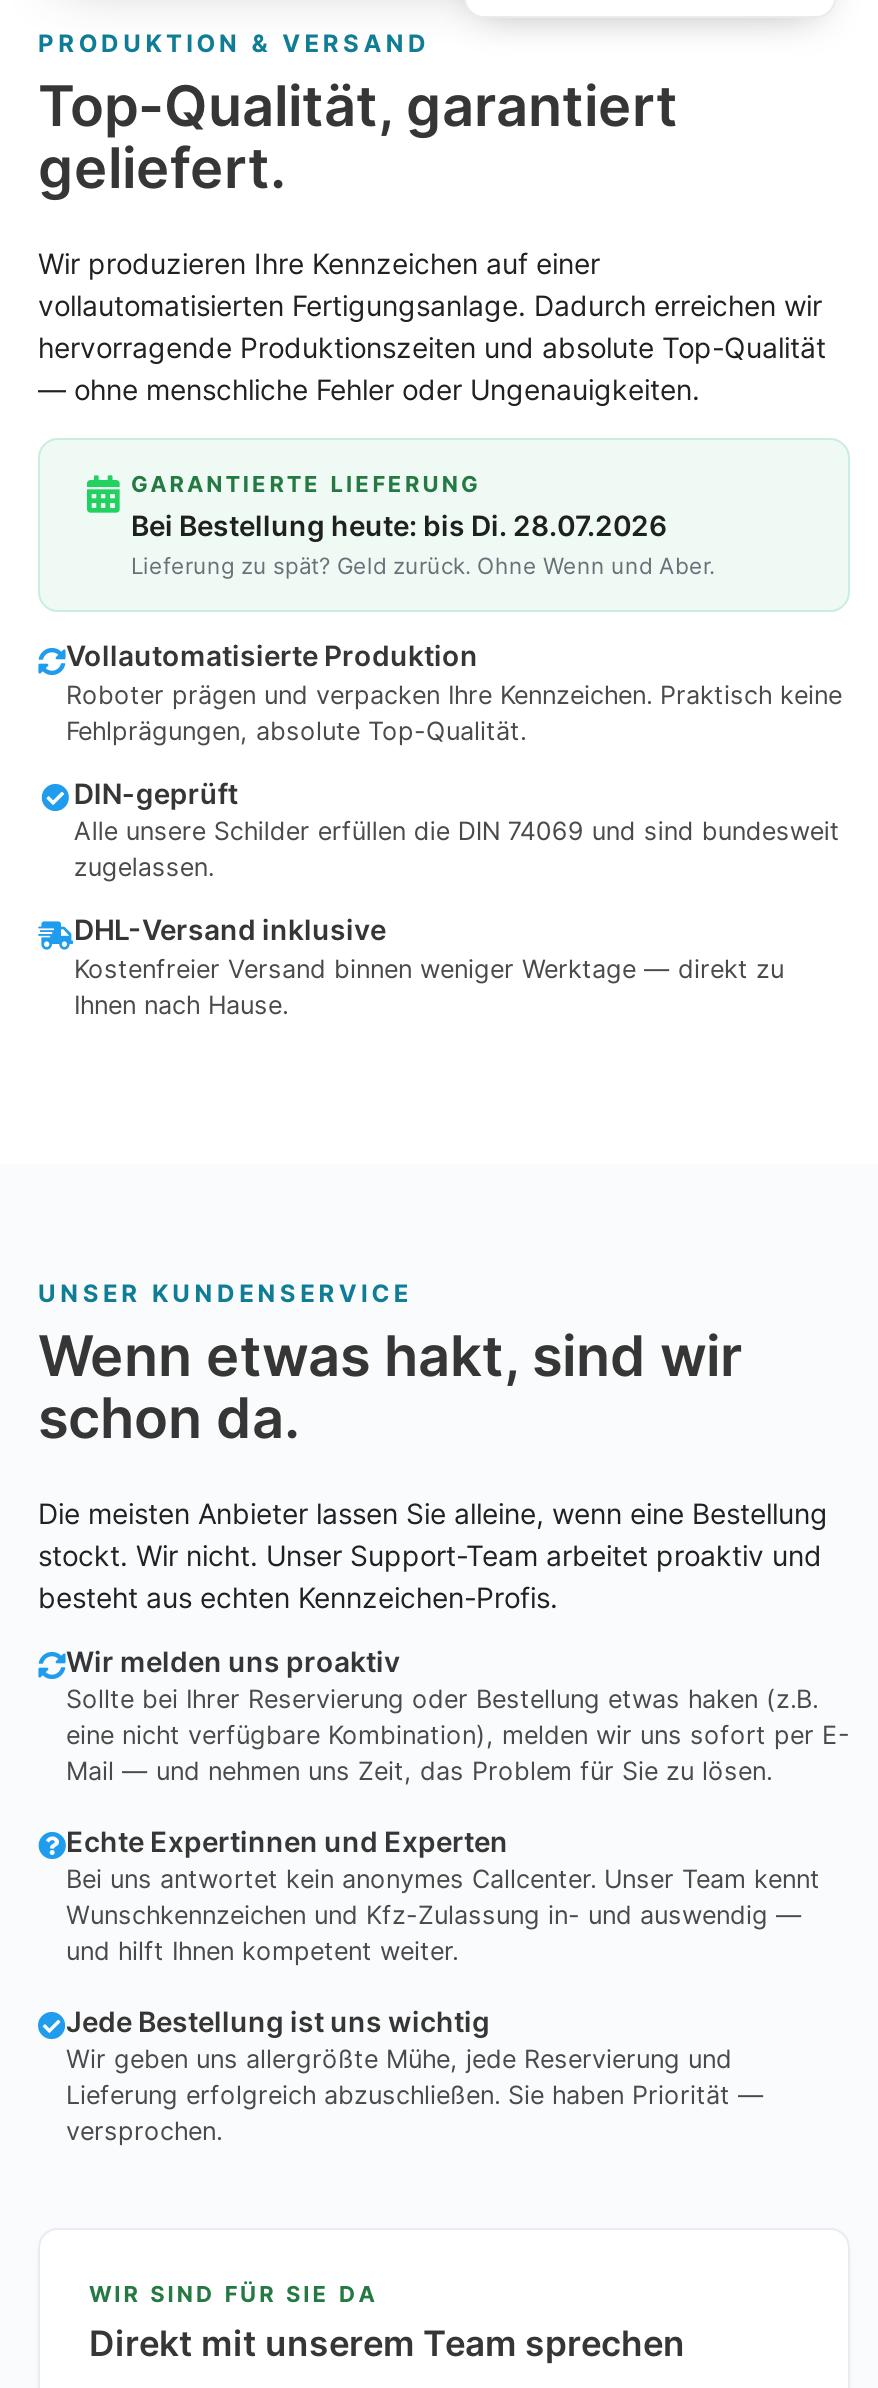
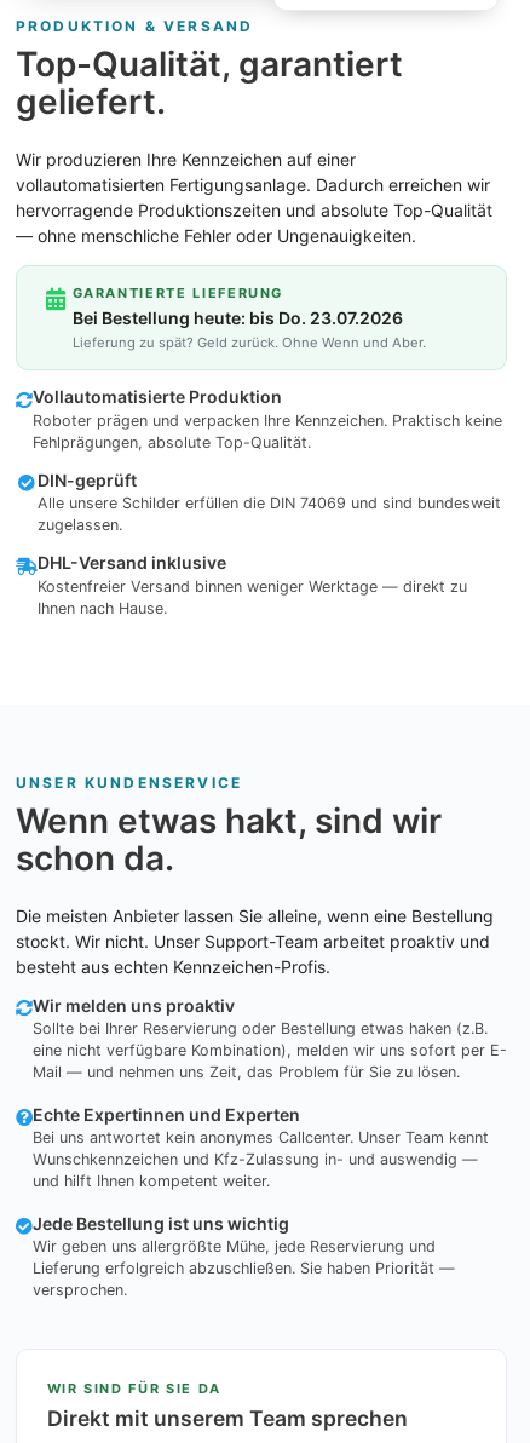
[131,508,667,542] Bei Bestellung heute: bis Di. 28.07.2026 -> [72,308,402,328] Bei Bestellung heute: bis Do. 23.07.2026

